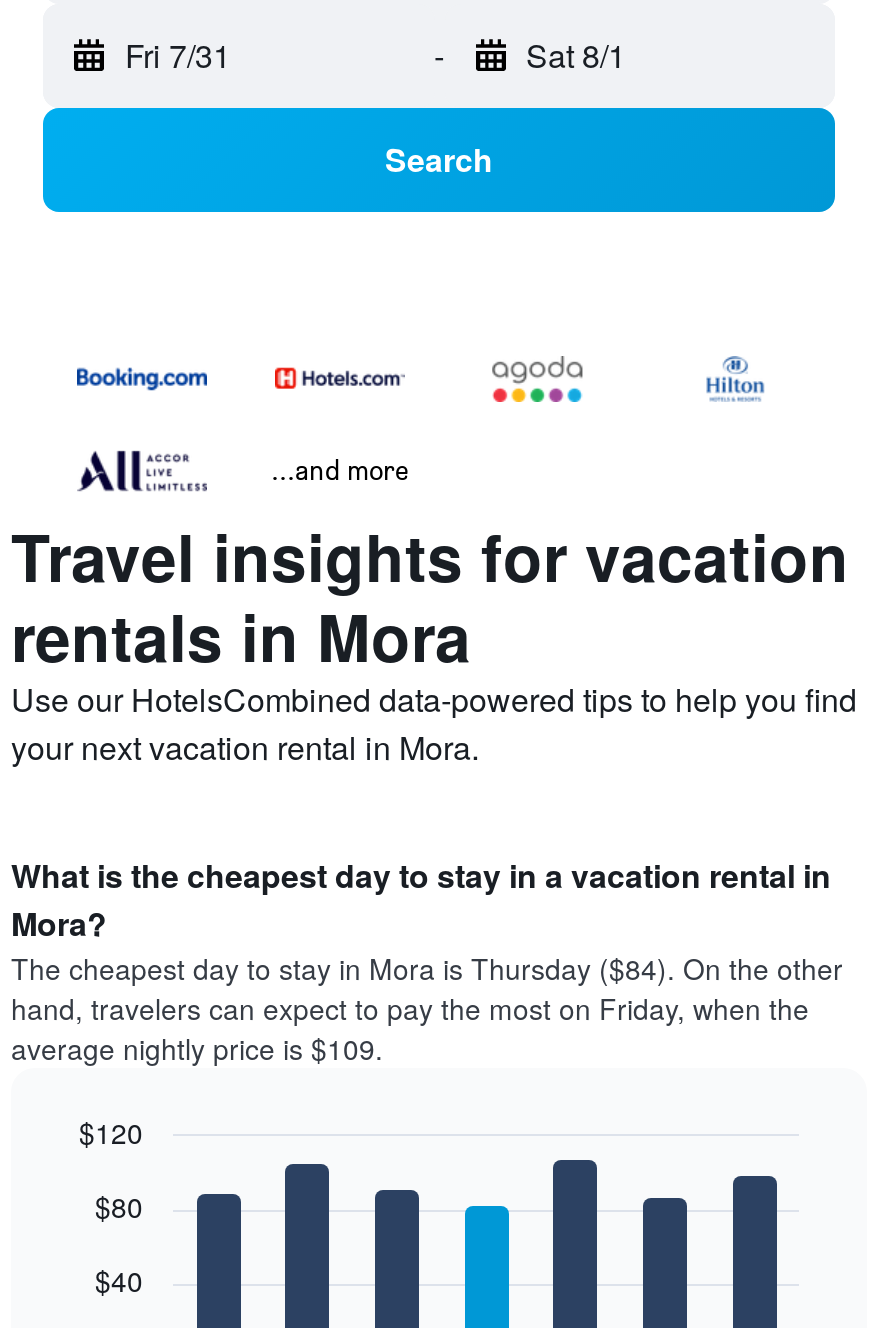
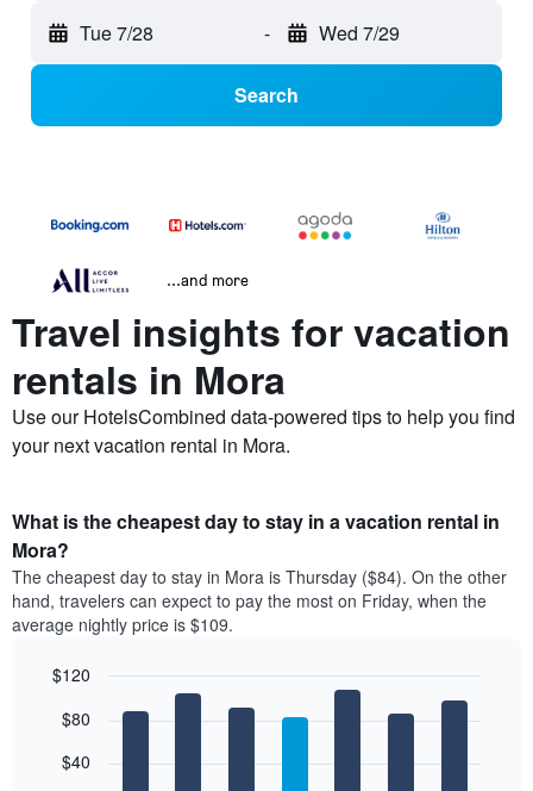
[125,32,231,78] Fri 7/31 -> [80,19,153,47] Tue 7/28
[526,32,626,78] Sat 8/1 -> [318,19,399,47] Wed 7/29

